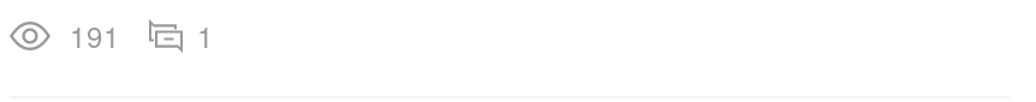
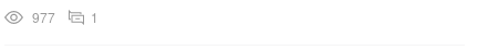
[70,14,214,55] 191 1 -> [32,8,98,26] 977 1

